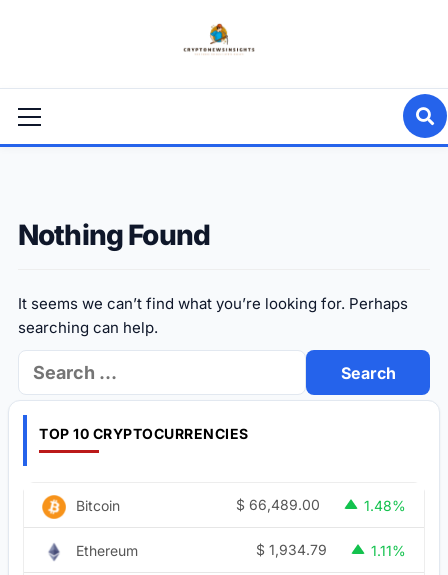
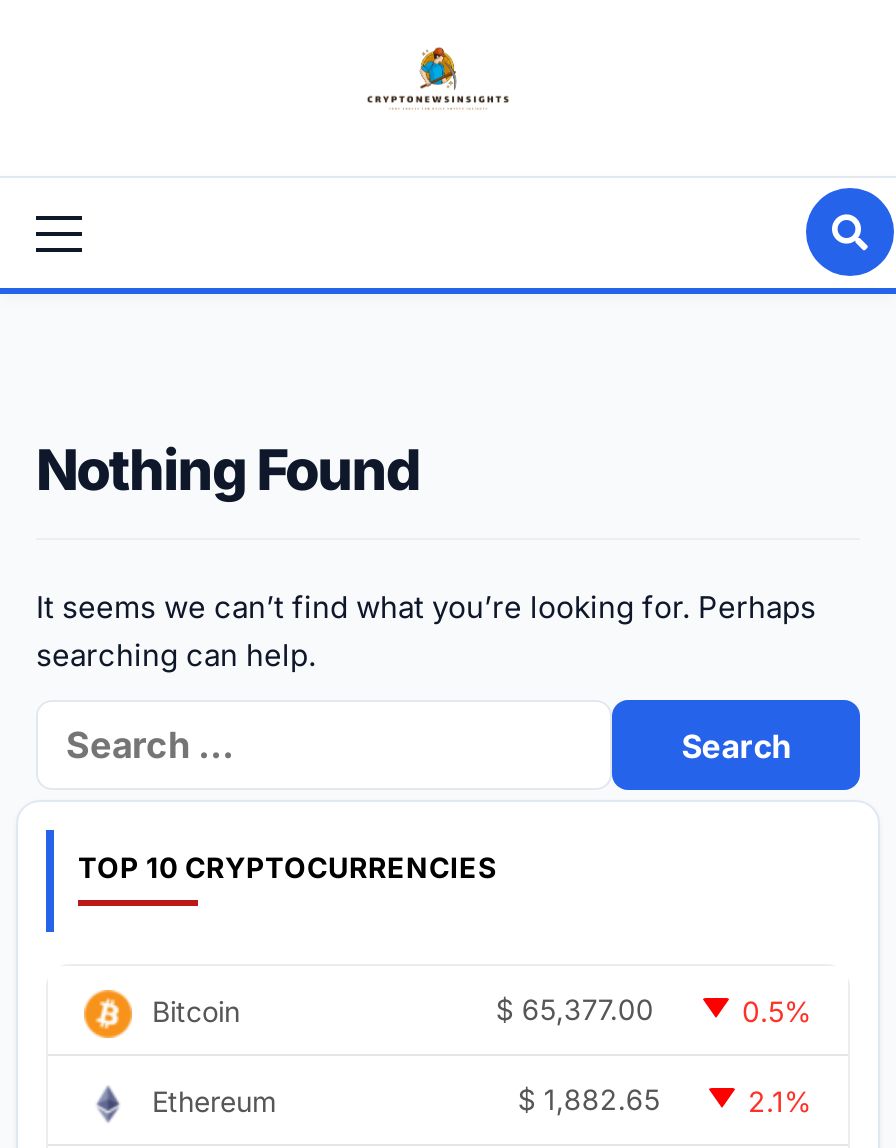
[236,496,320,513] $ 66,489.00 -> [496,993,654,1027] $ 65,377.00
[364,497,406,514] 1.48% -> [742,994,812,1028] 0.5%
[256,541,327,558] $ 1,934.79 -> [518,1083,660,1117] $ 1,882.65
[371,542,406,559] 1.11% -> [748,1084,812,1118] 2.1%

